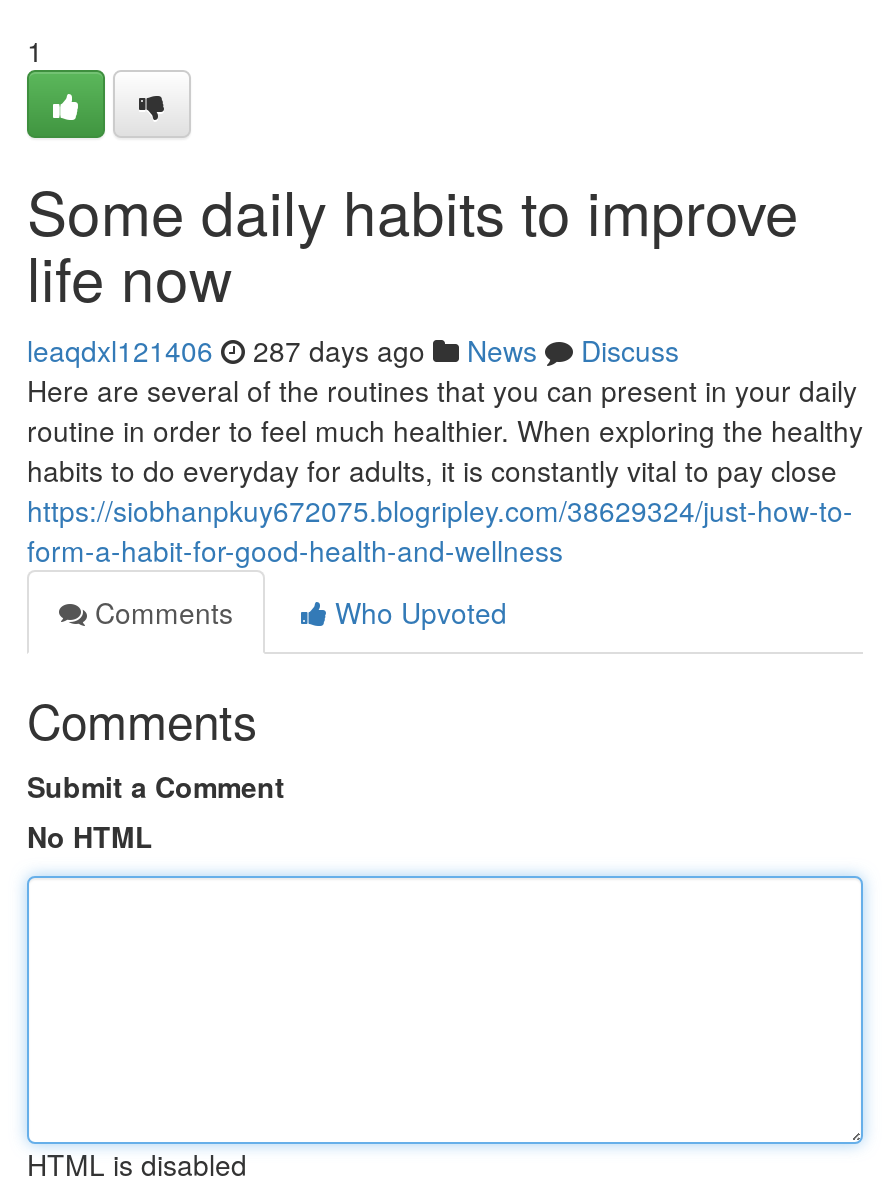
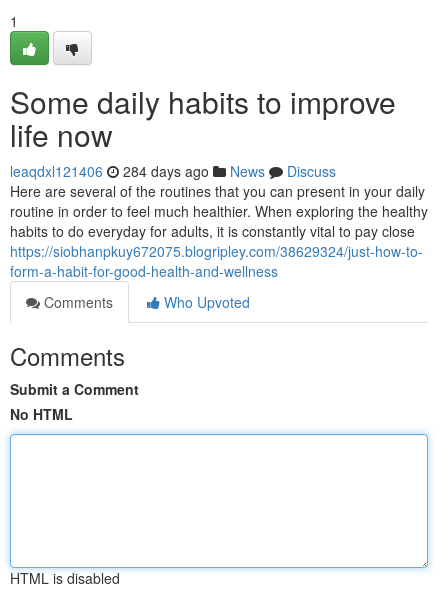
[27,330,679,370] leaqdxl121406 287 days ago News Discuss -> [10,161,336,181] leaqdxl121406 284 days ago News Discuss

